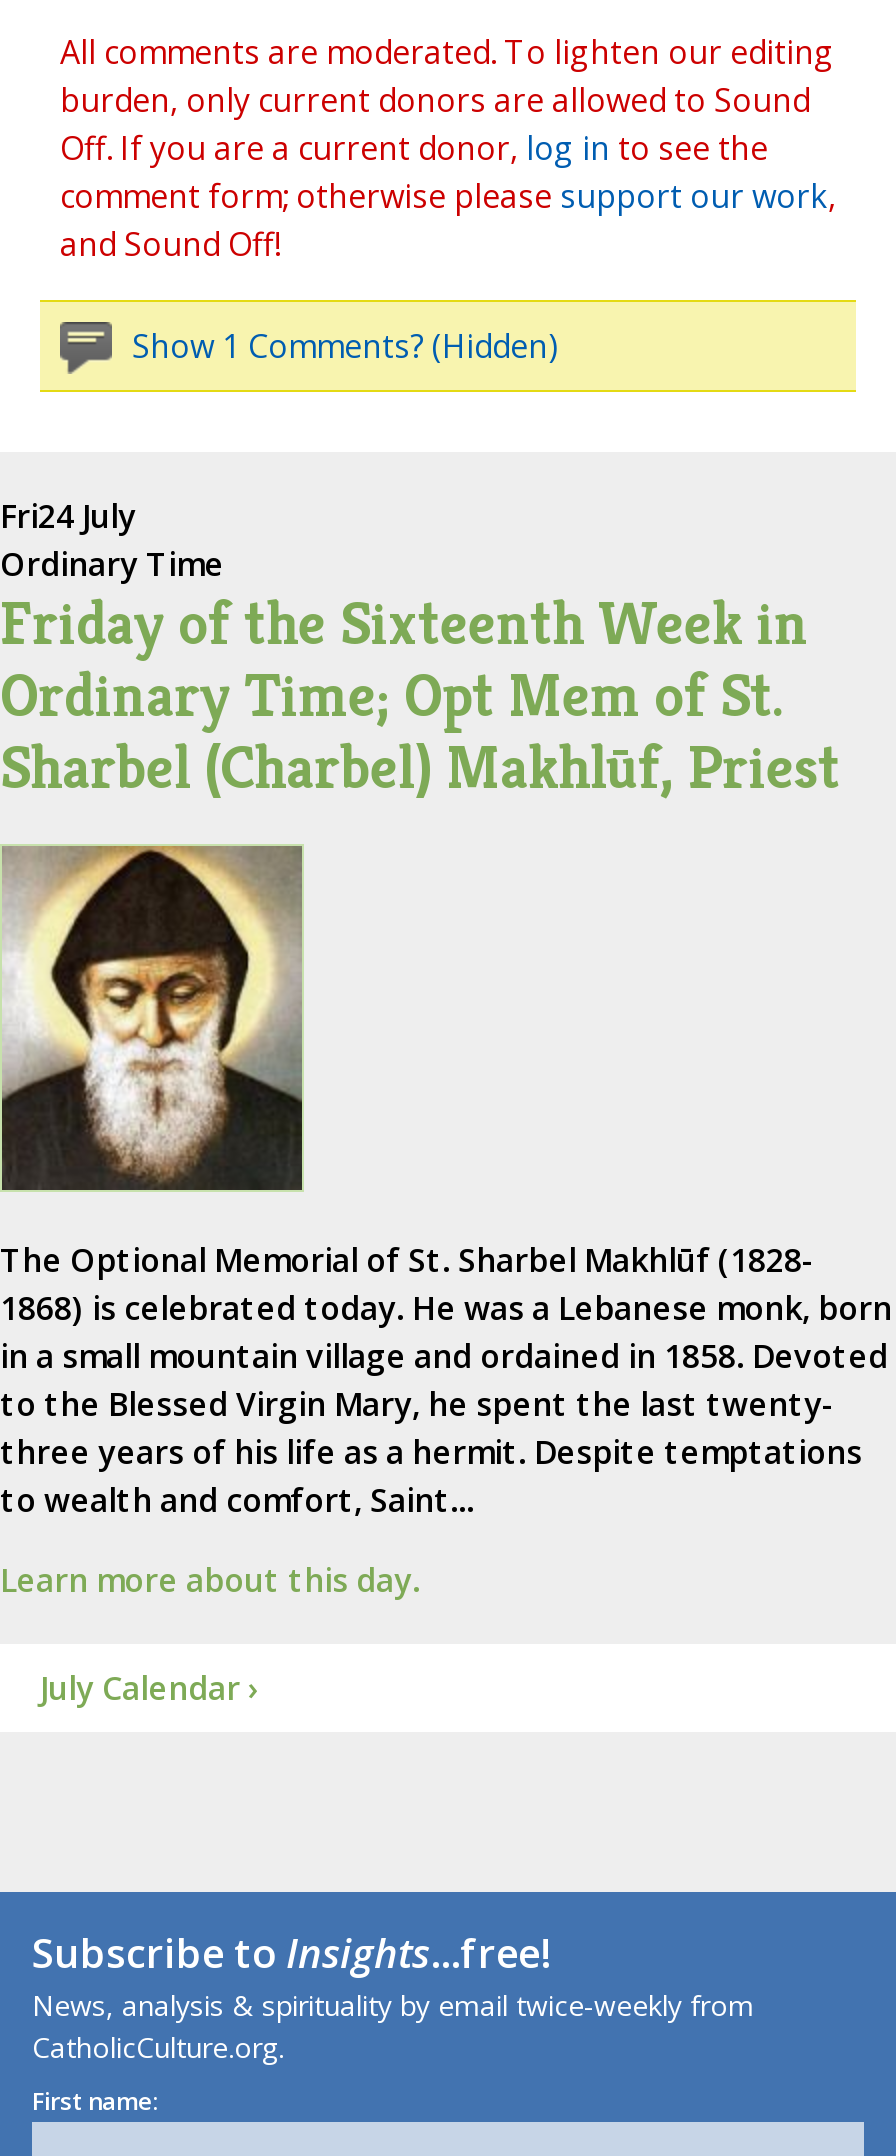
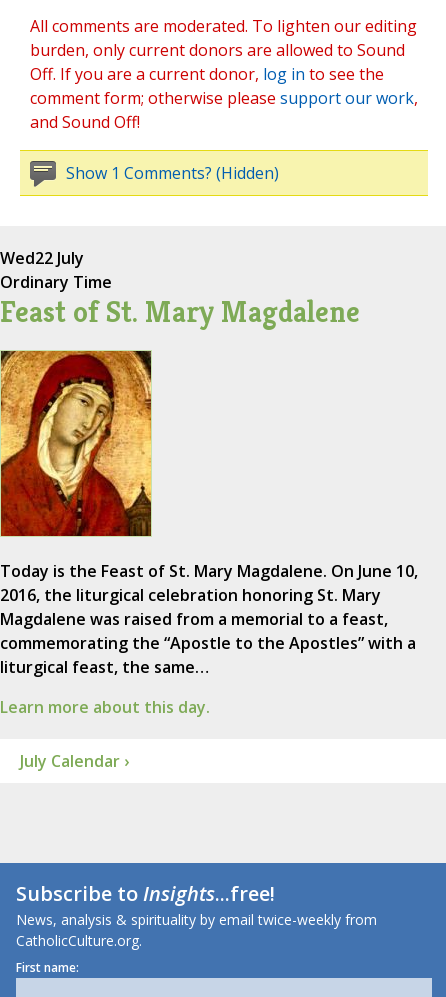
[0,494,136,538] Fri24 July -> [0,247,84,269] Wed22 July
[0,586,840,806] Friday of the Sixteenth Week in | Ordinary Time; Opt Mem of St. | Sharbel (Charbel) Makhlūf, Priest -> [0,293,360,331] Feast of St. Mary Magdalene
[6,844,304,1106] [image] -> [3,411,152,529] [image]
[0,1238,892,1522] The Optional Memorial of St. Sharbel Makhlūf (1828- | 1868) is celebrated today. He was a Lebanese monk, born | in a small mountain village and ordained in 1858. Devoted | to the Blessed Virgin Mary, he spent the last twenty- | three years of his life as a hermit. Despite temptations | to wealth and comfort, Saint… -> [0,560,418,678] Today is the Feast of St. Mary Magdalene. On June 10, | 2016, the liturgical celebration honoring St. Mary | Magdalene was raised from a memorial to a feast, | commemorating the “Apostle to the Apostles” with a | liturgical feast, the same…

